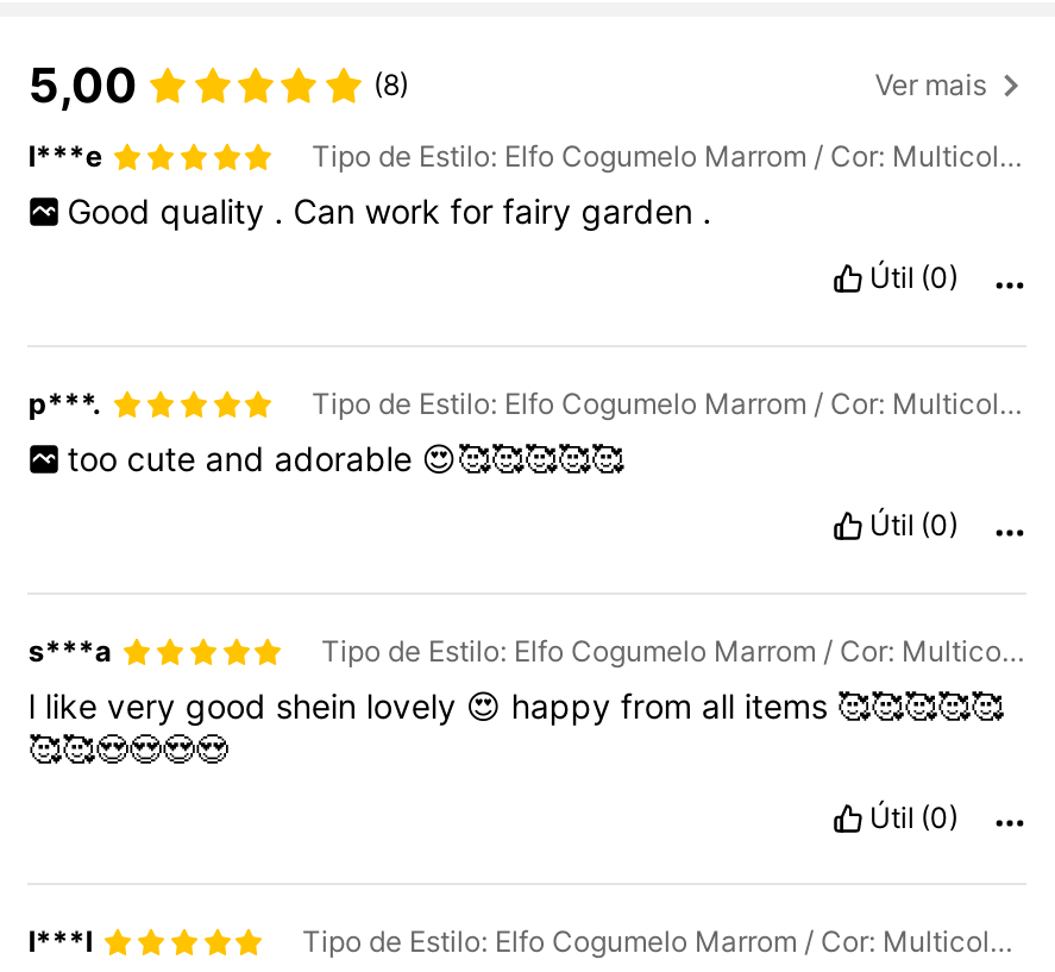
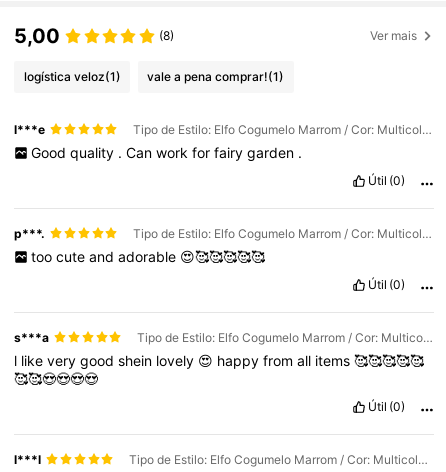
none -> [24,69,284,84] logística veloz(1) | vale a pena comprar!(1)

